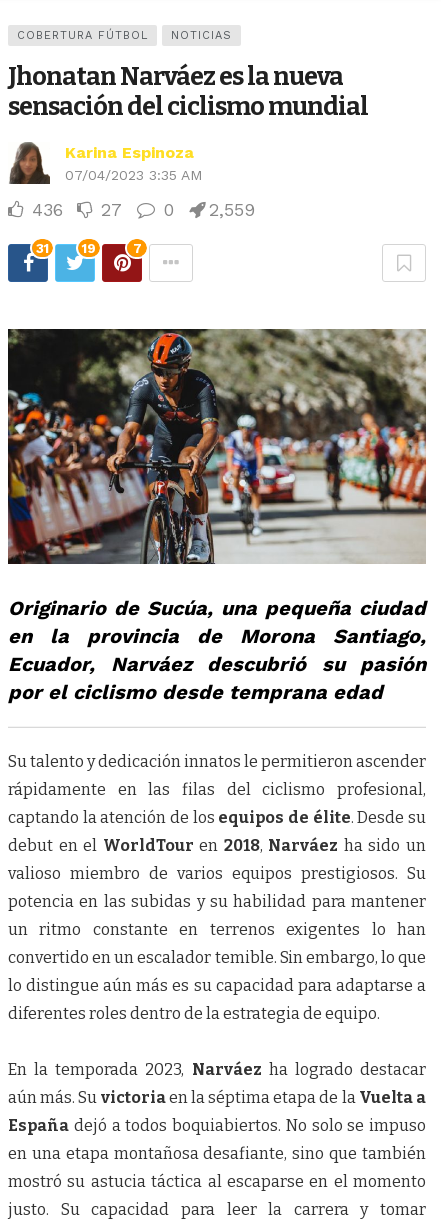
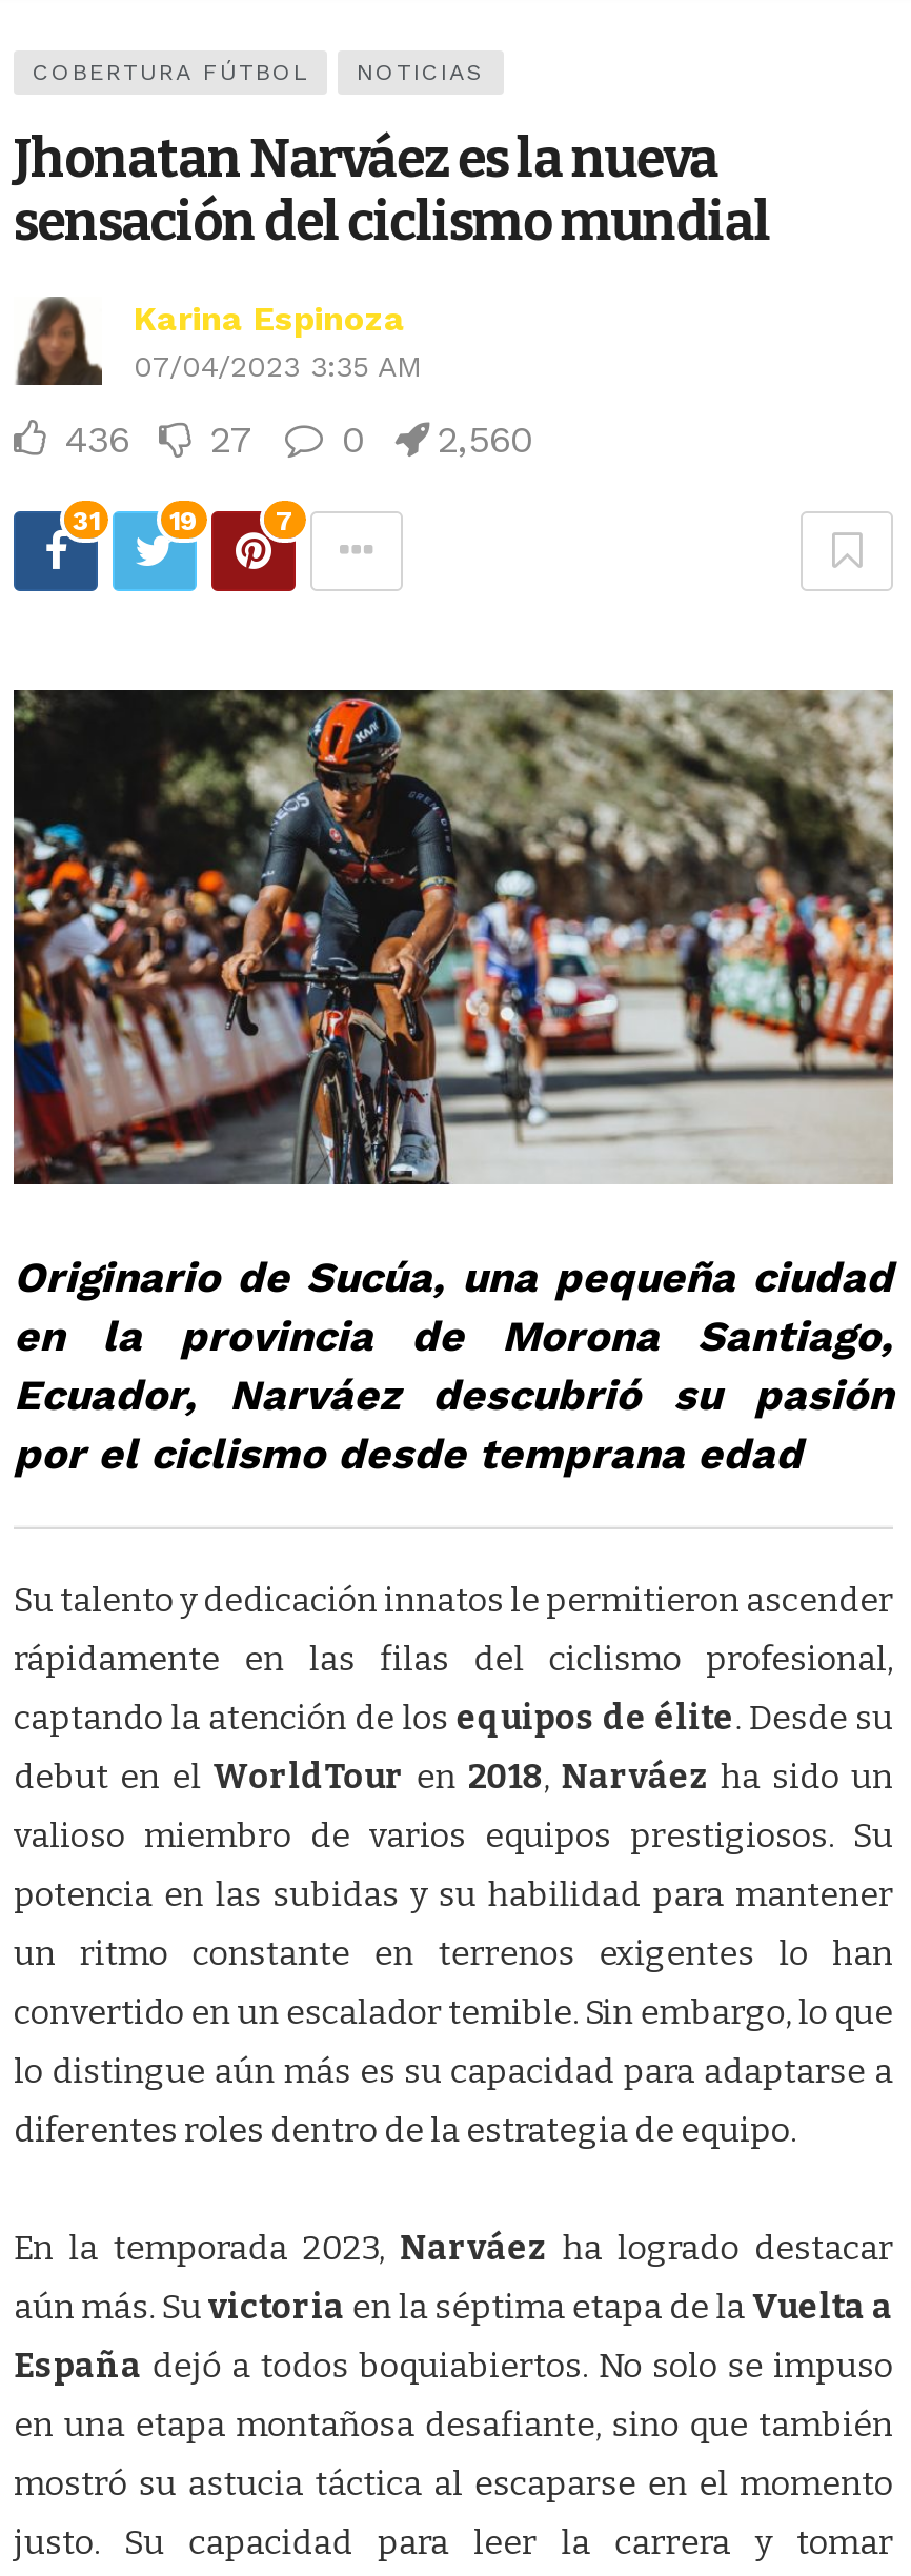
[209,199,255,220] 2,559 -> [437,417,531,461] 2,560

